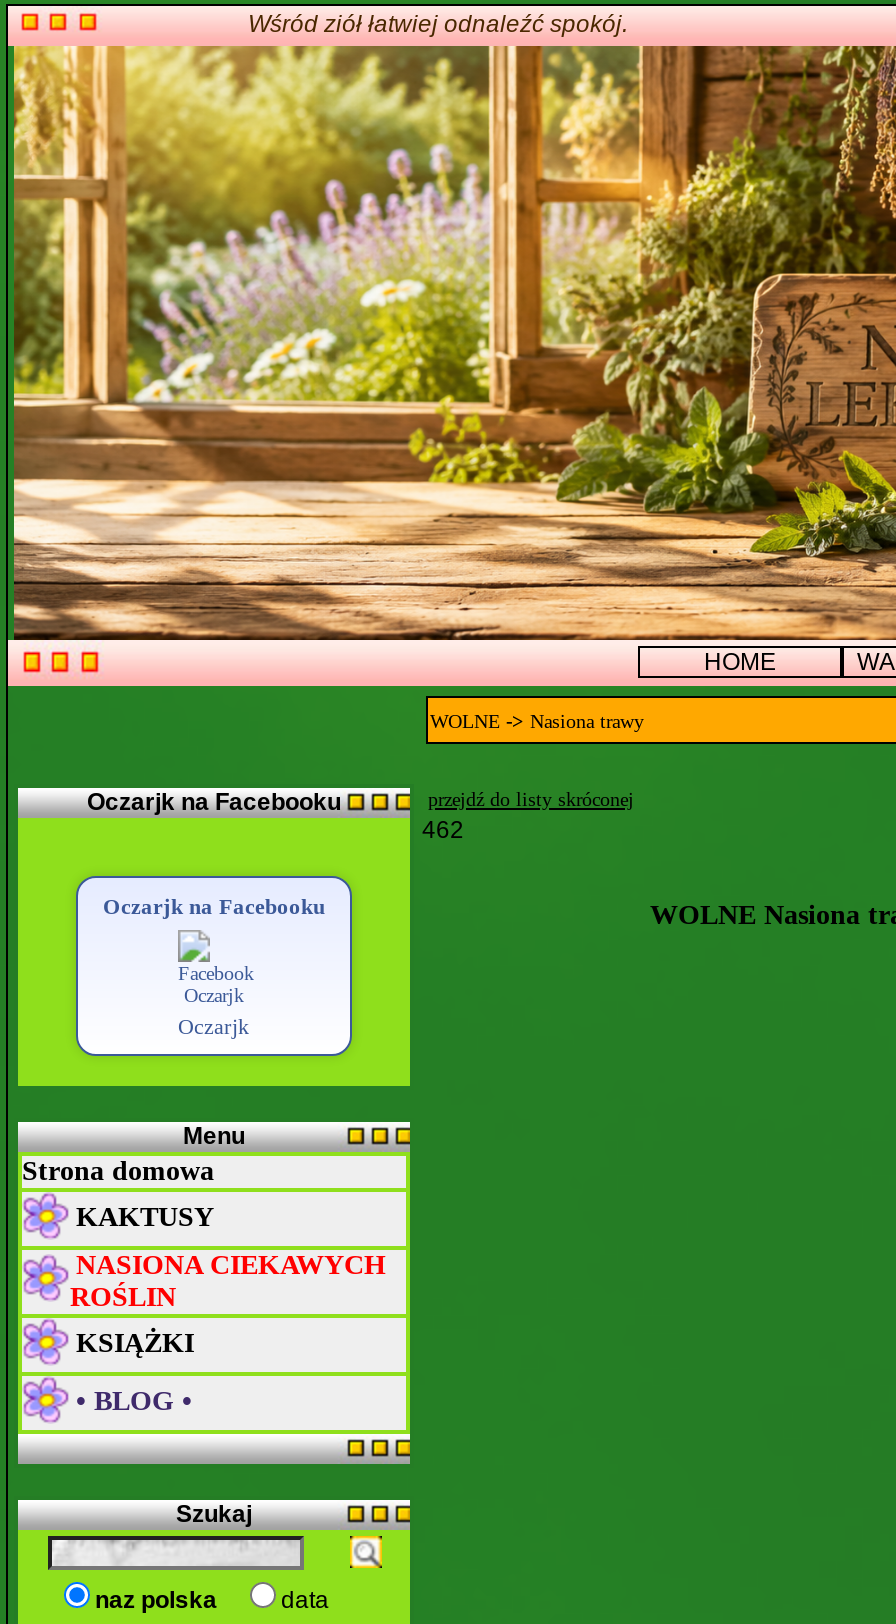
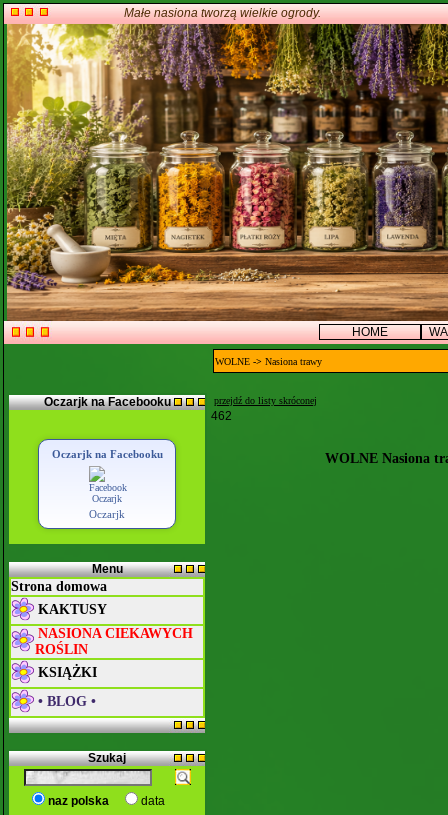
[248,10,628,38] Wśród ziół łatwiej odnaleźć spokój. -> [124,6,321,20] Małe nasiona tworzą wielkie ogrody.
[12,44,890,642] [image] -> [6,23,445,322] [image]

